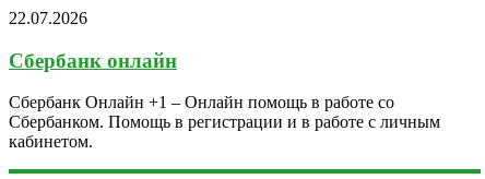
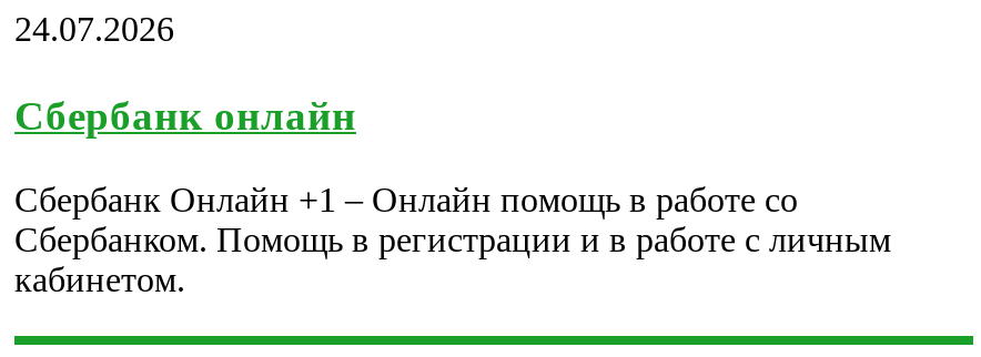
[9,9,87,27] 22.07.2026 -> [14,10,174,48] 24.07.2026

